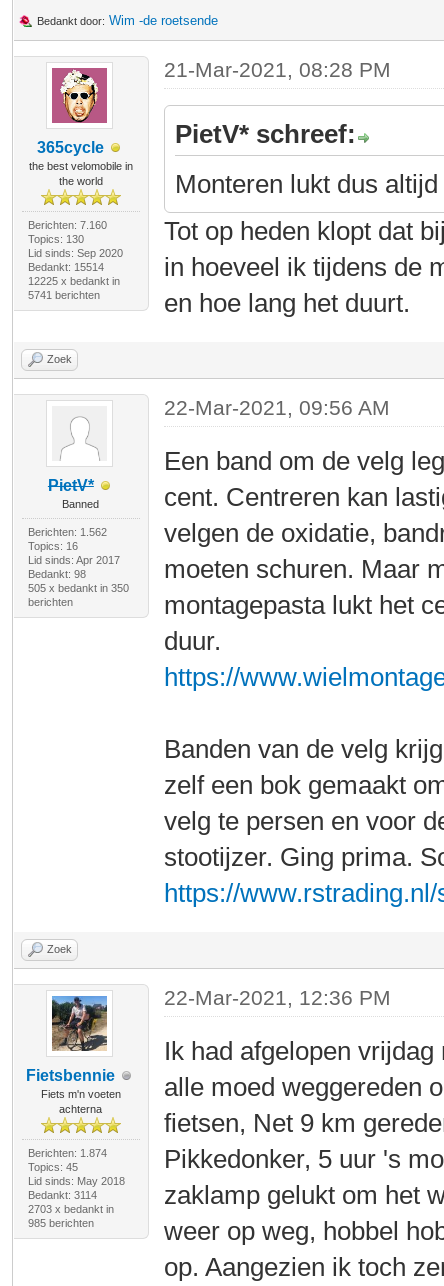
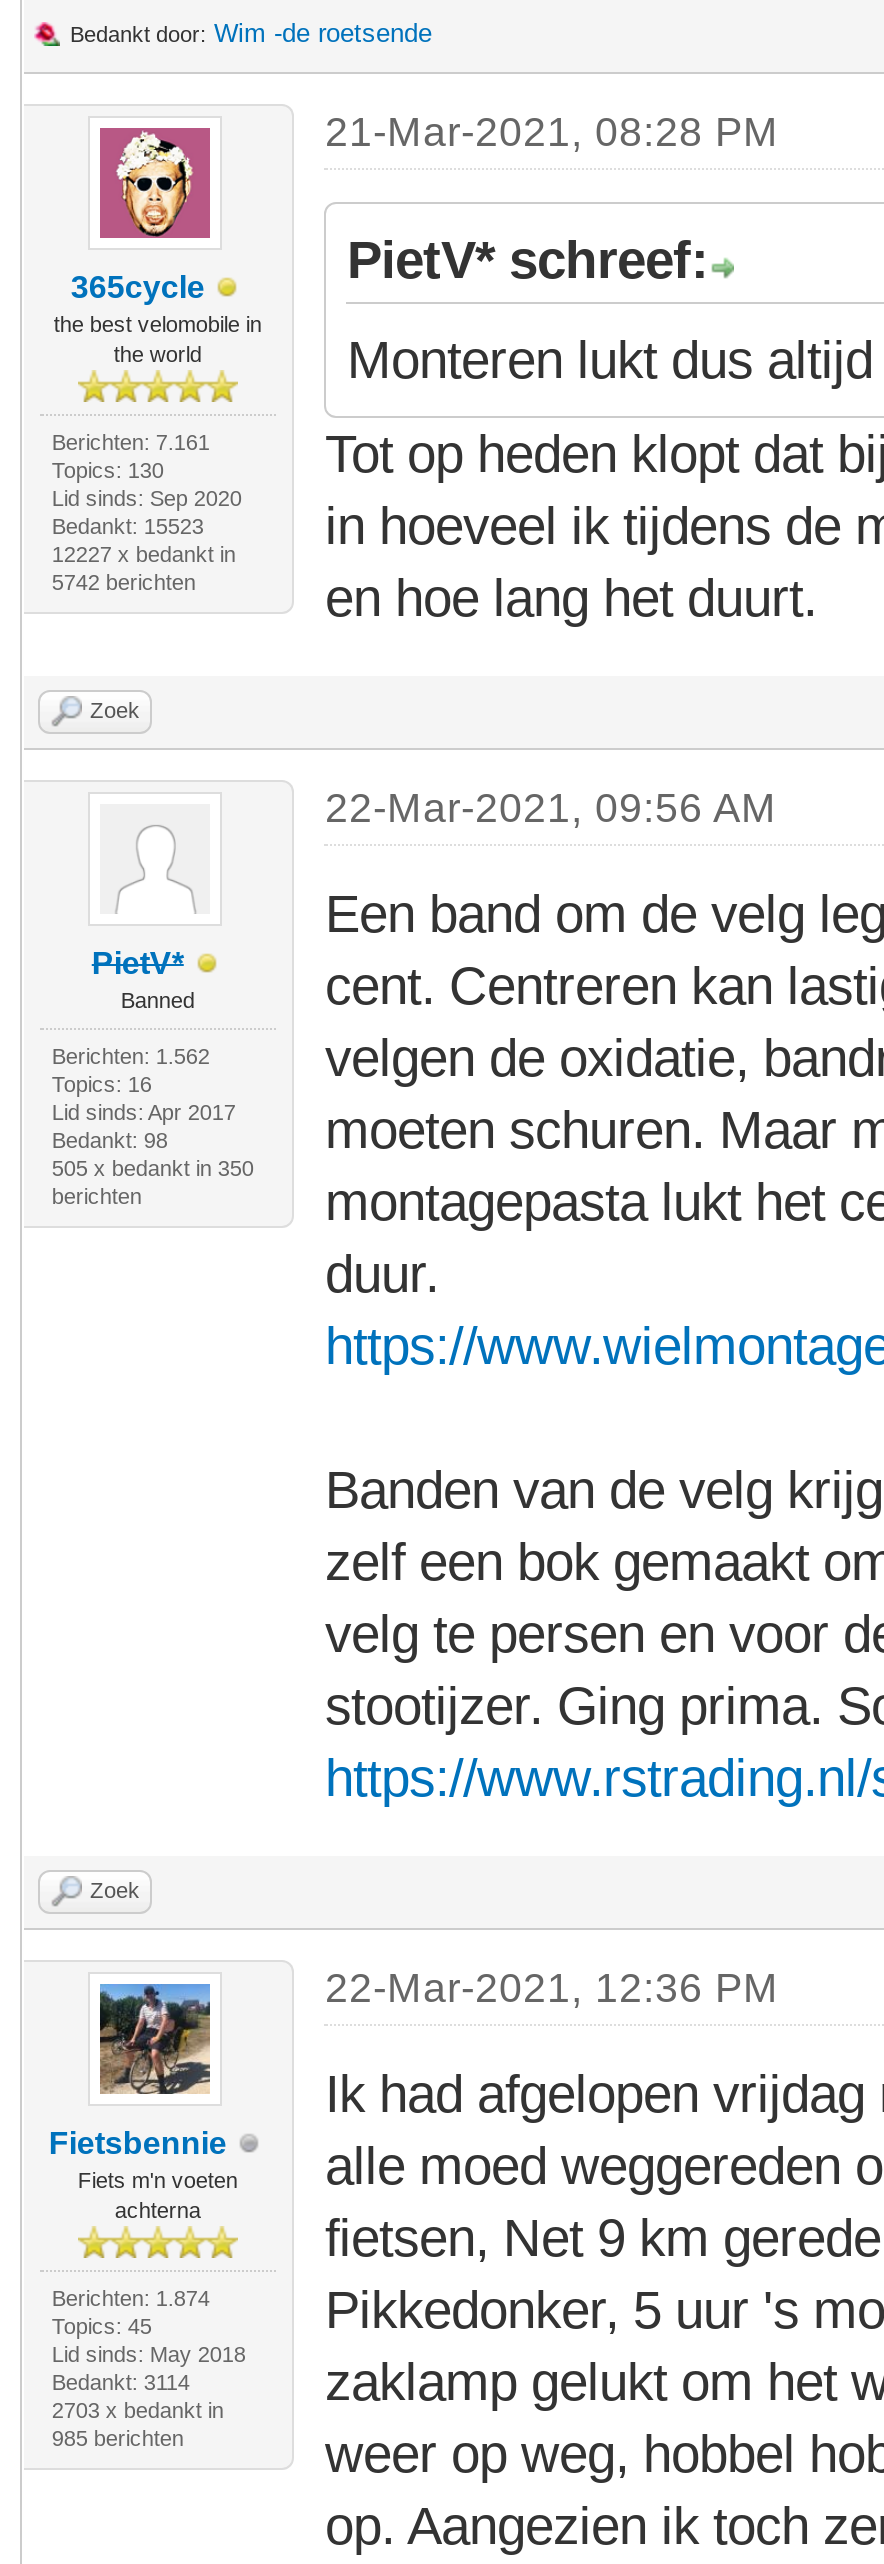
[28,219,107,231] Berichten: 7.160 -> [52,430,210,454] Berichten: 7.161
[28,261,104,273] Bedankt: 15514 -> [52,514,204,538] Bedankt: 15523
[28,275,120,287] 12225 x bedankt in -> [52,542,236,566] 12227 x bedankt in
[28,289,100,301] 5741 berichten -> [52,570,196,594] 5742 berichten

